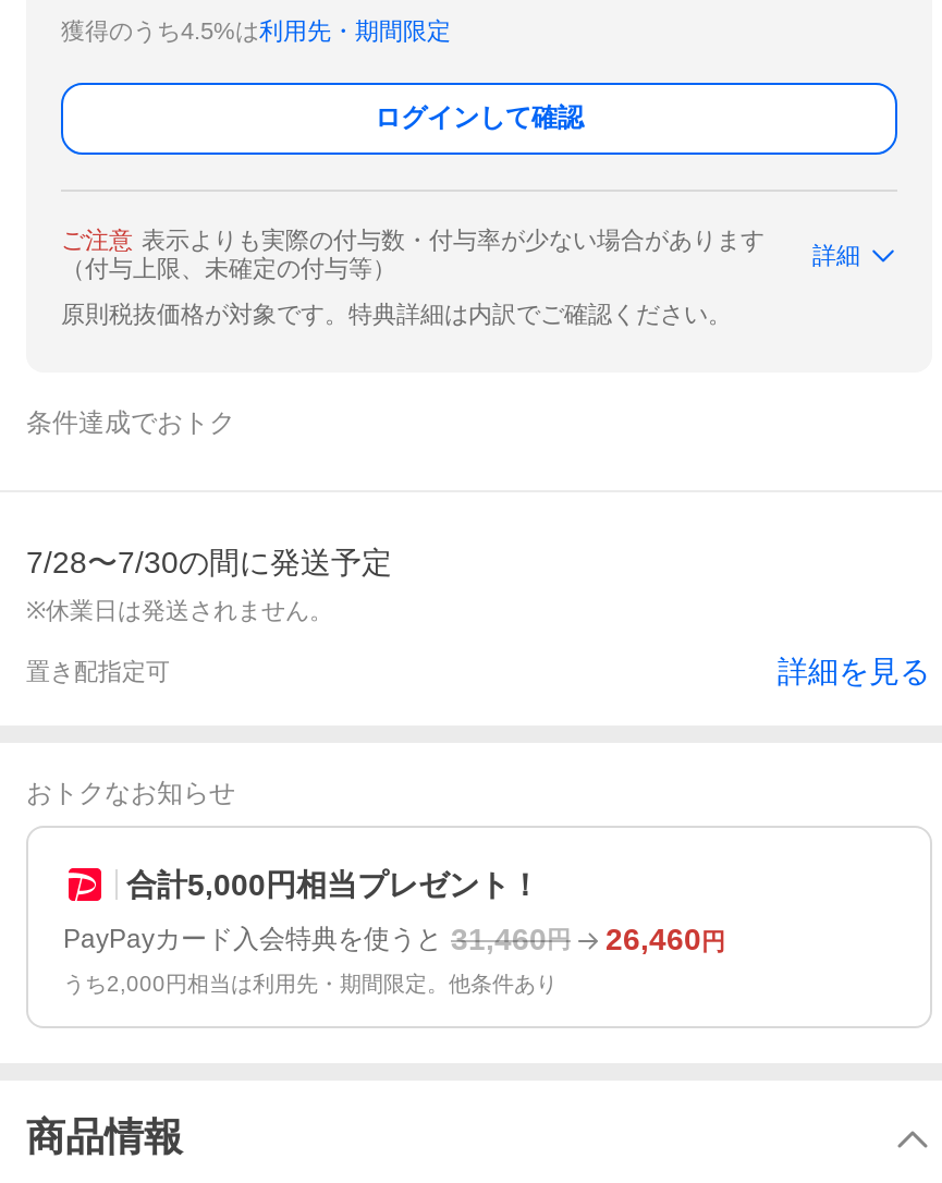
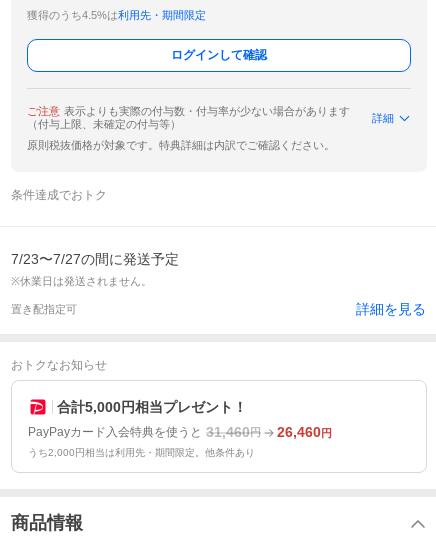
[26,545,392,580] 7/28〜7/30の間に発送予定 -> [11,251,179,267] 7/23〜7/27の間に発送予定

